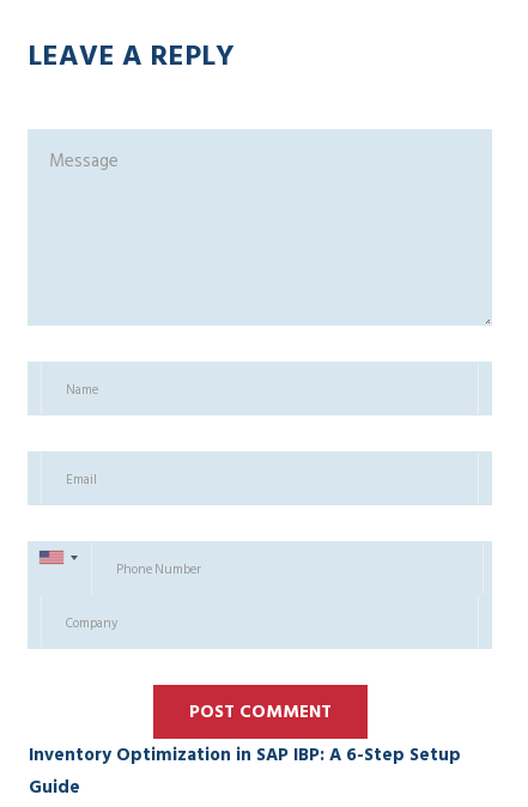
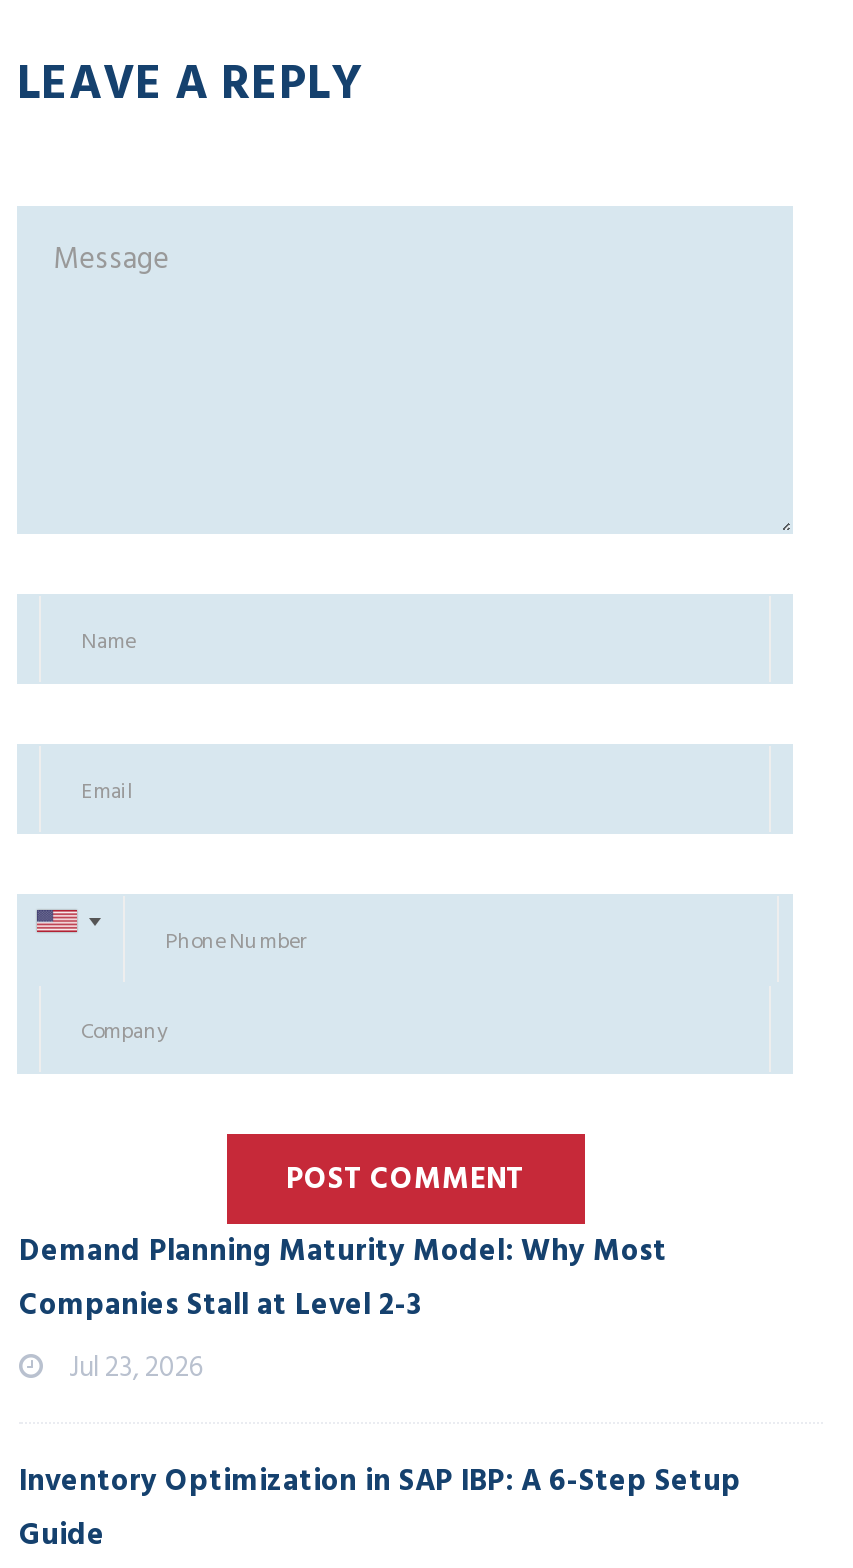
none -> [19,1225,667,1389] Demand Planning Maturity Model: Why Most | Companies Stall at Level 2-3 | Jul 23, 2026

